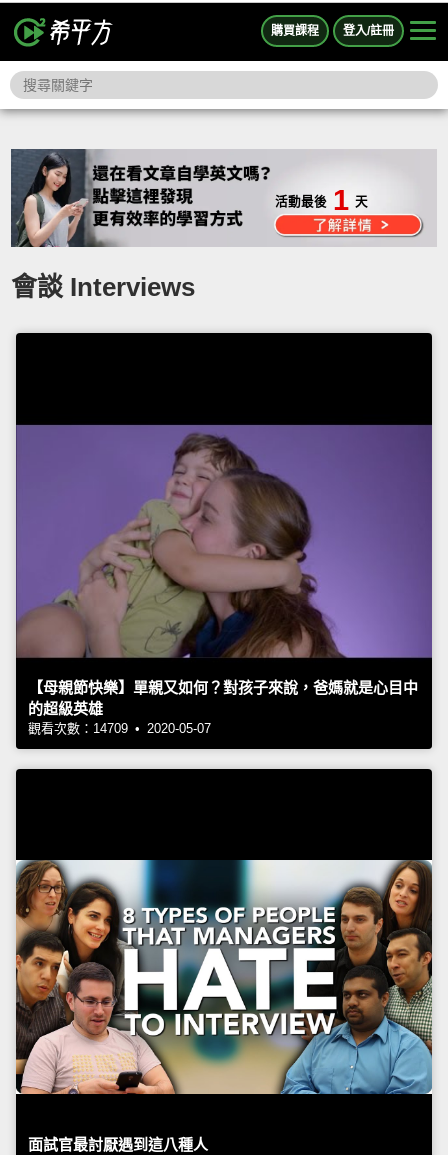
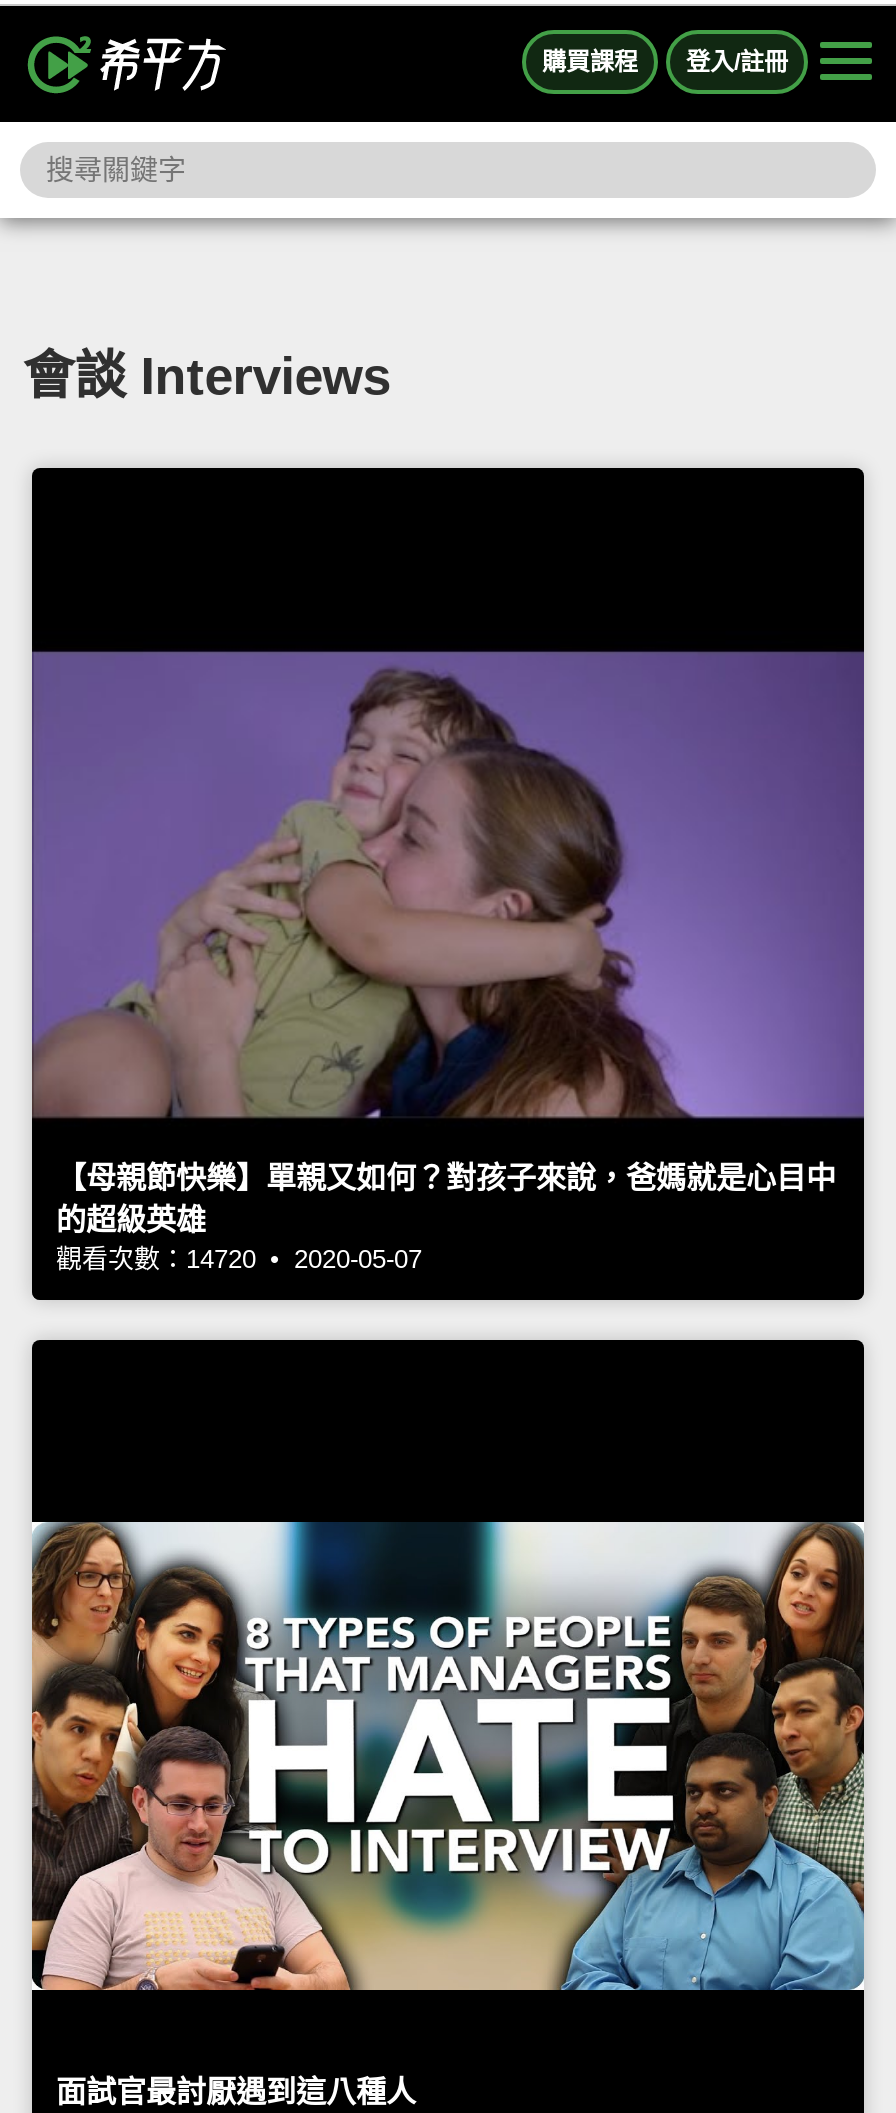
[275,184,368,216] 活動最後 1 天 -> none
[28,720,211,735] 觀看次數：14709 • 2020-05-07 -> [56,1244,422,1274] 觀看次數：14720 • 2020-05-07

